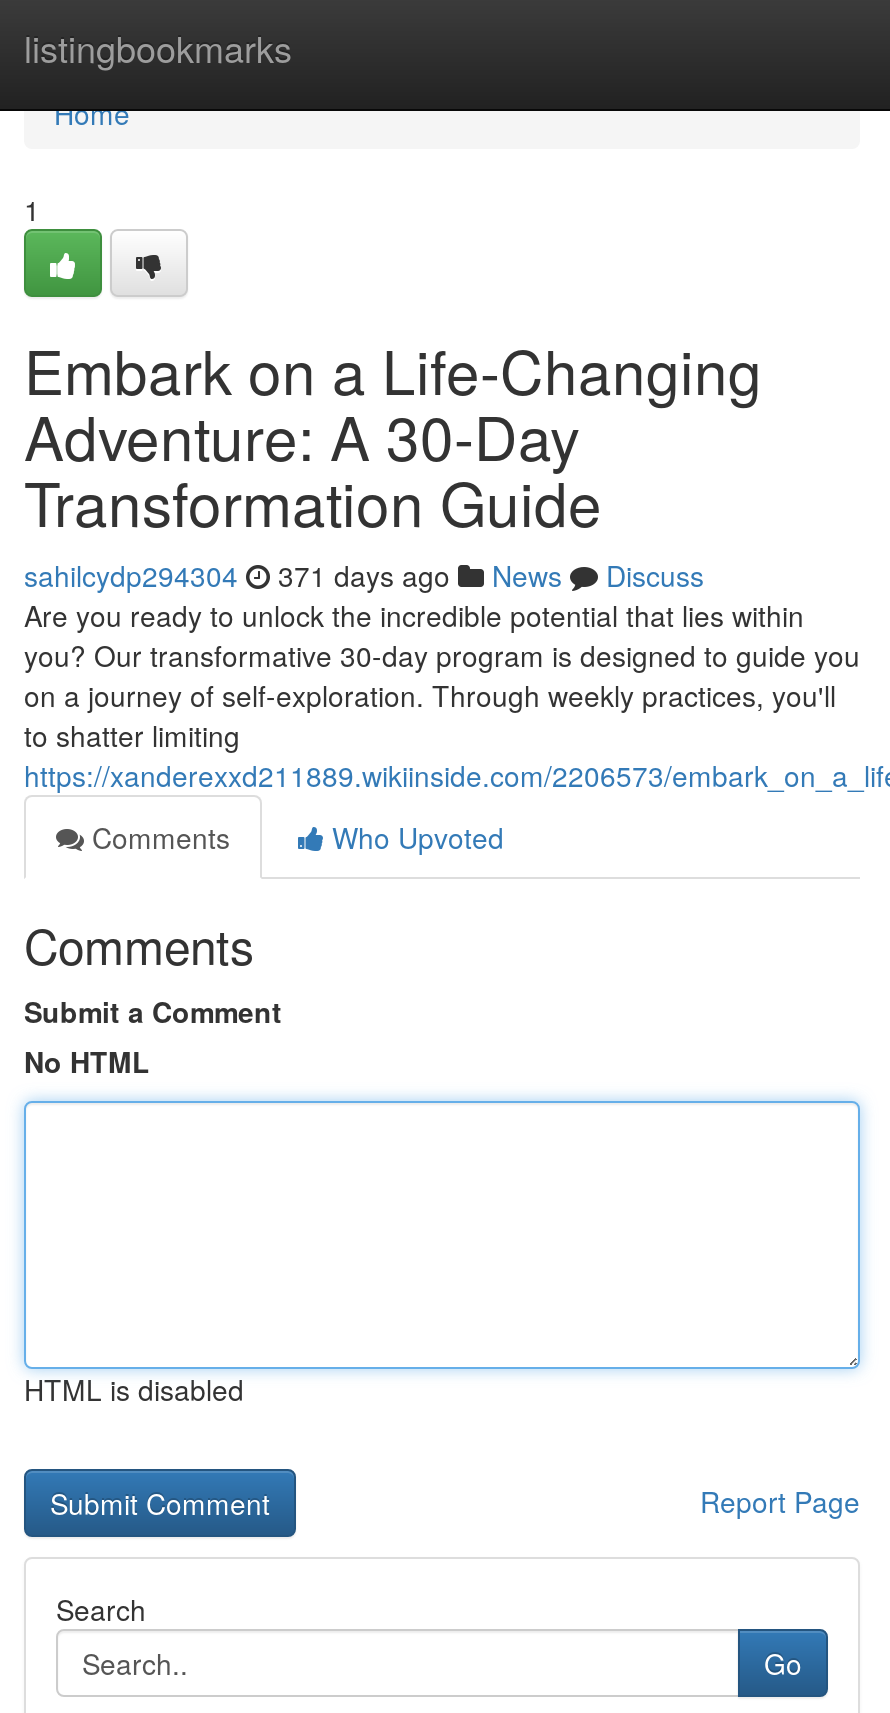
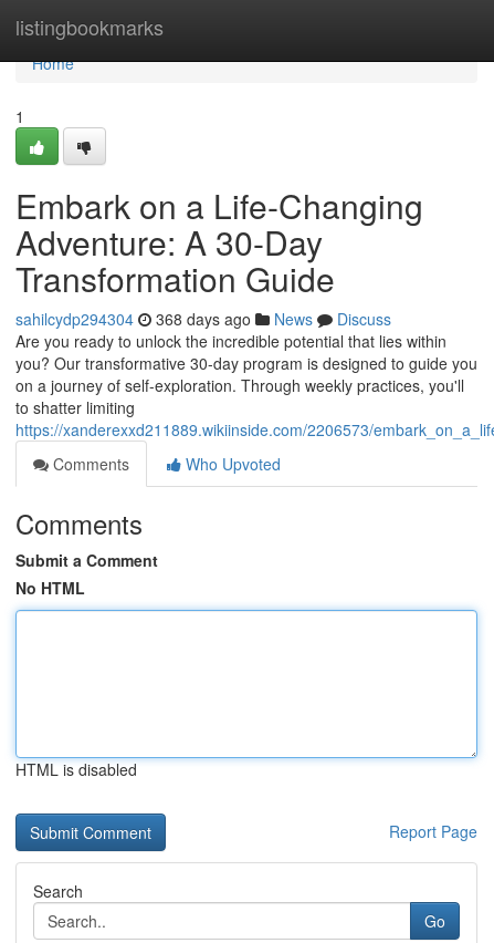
[24,555,704,595] sahilcydp294304 371 days ago News Discuss -> [15,308,391,330] sahilcydp294304 368 days ago News Discuss

